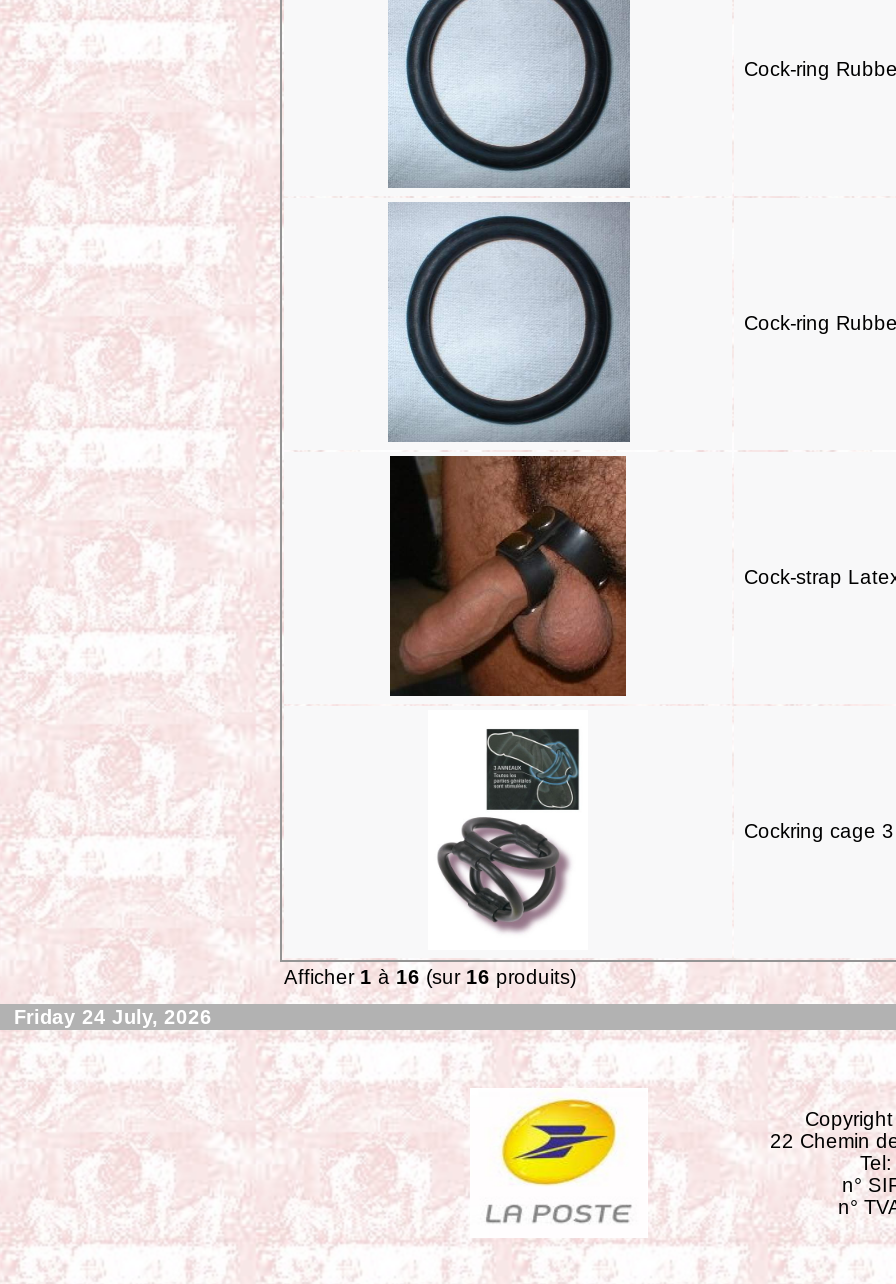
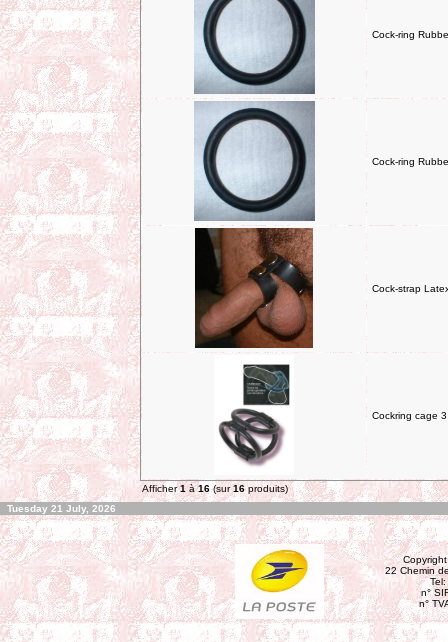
[2,1006,224,1028] Friday 24 July, 2026 -> [1,503,122,514] Tuesday 21 July, 2026

